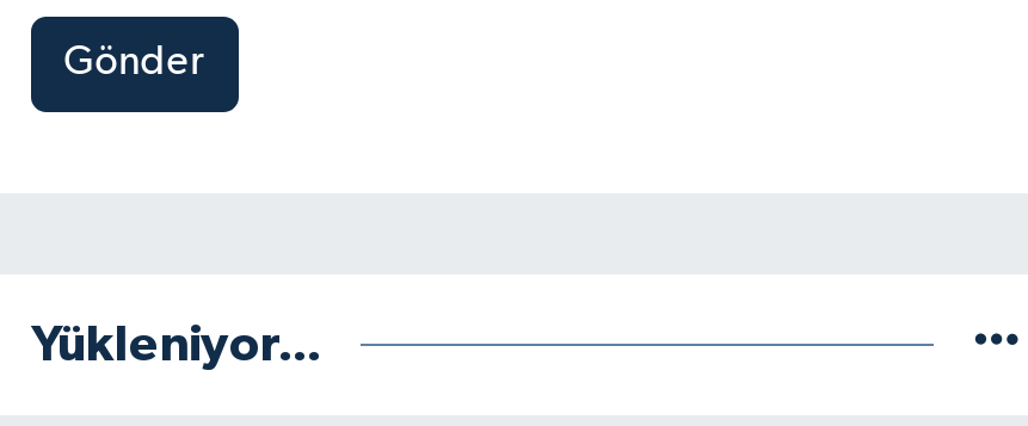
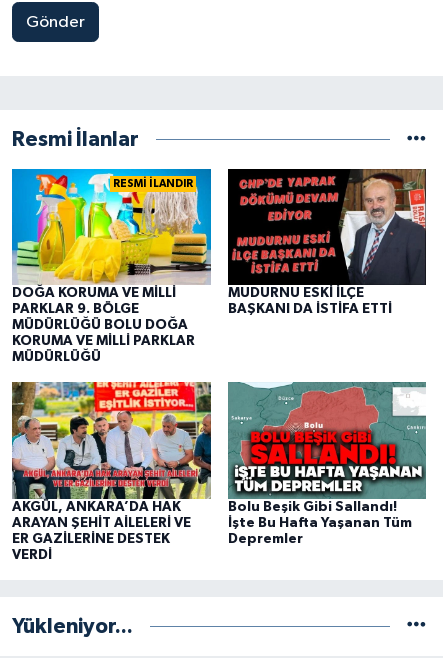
none -> [11,129,212,285] [image] | Resmi İlanlar | RESMİ İLANDIR
none -> [11,381,212,562] [image] | AKGÜL, ANKARA’DA HAK | ARAYAN ŞEHİT AİLELERİ VE | ER GAZİLERİNE DESTEK | VERDİ
none -> [12,286,195,364] DOĞA KORUMA VE MİLLİ | PARKLAR 9. BÖLGE | MÜDÜRLÜĞÜ BOLU DOĞA | KORUMA VE MİLLİ PARKLAR | MÜDÜRLÜĞÜ
none -> [227,168,427,316] [image] | MUDURNU ESKİ İLÇE | BAŞKANI DA İSTİFA ETTİ
none -> [227,381,427,546] [image] | Bolu Beşik Gibi Sallandı! | İşte Bu Hafta Yaşanan Tüm | Depremler

